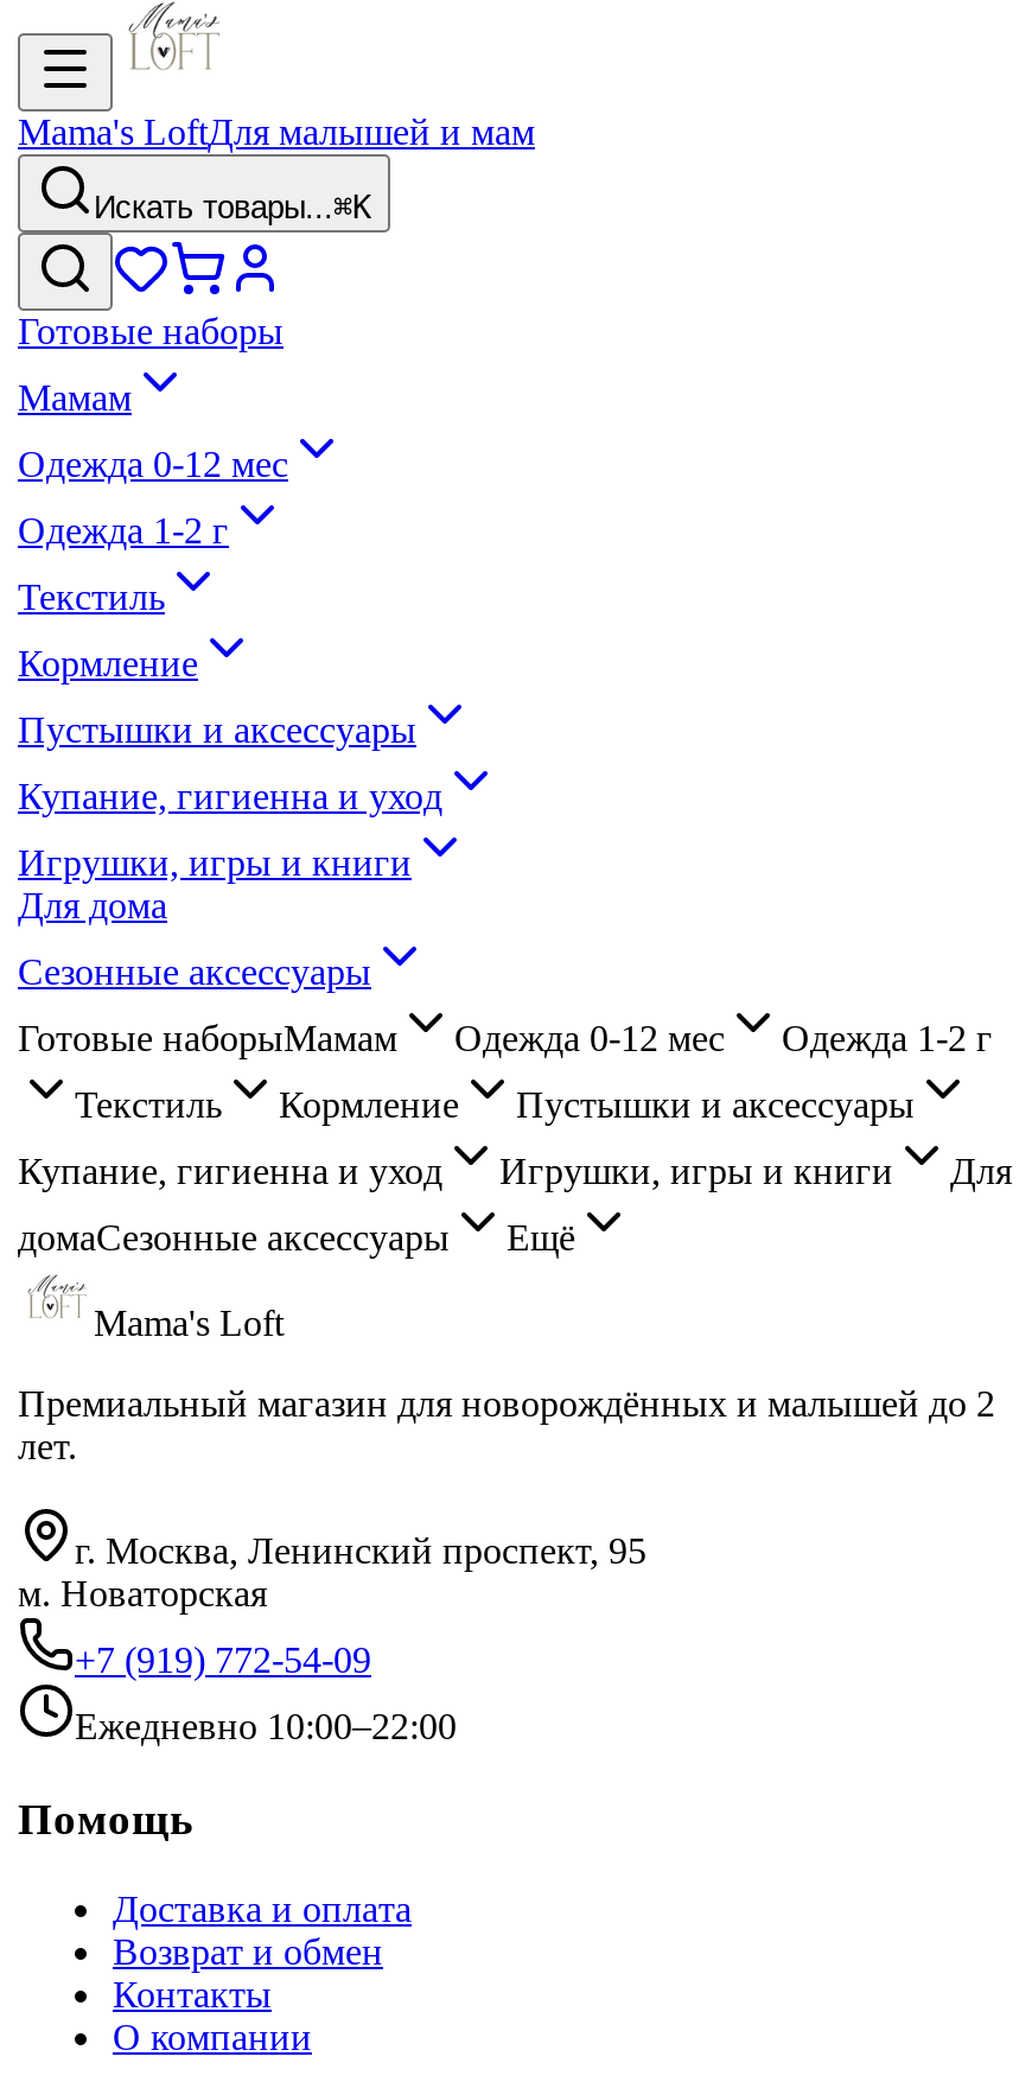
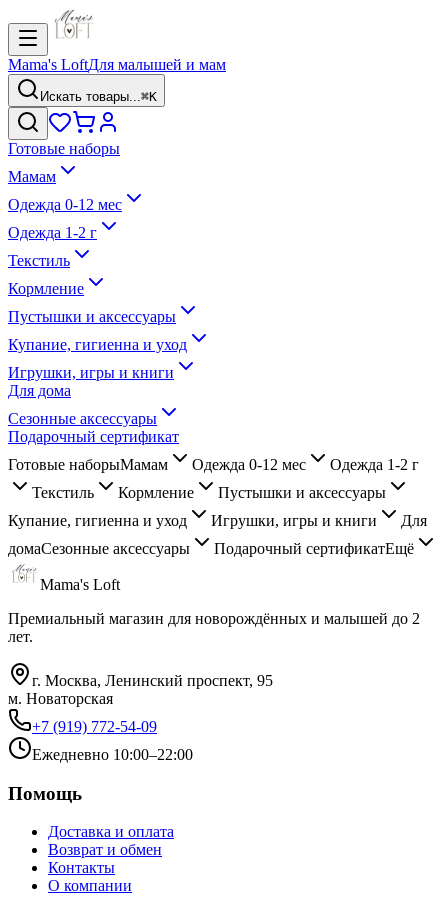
none -> [8,428,179,445] Подарочный сертификат
[507,1217,575,1258] Ещё -> [214,540,414,557] Подарочный сертификатЕщё

